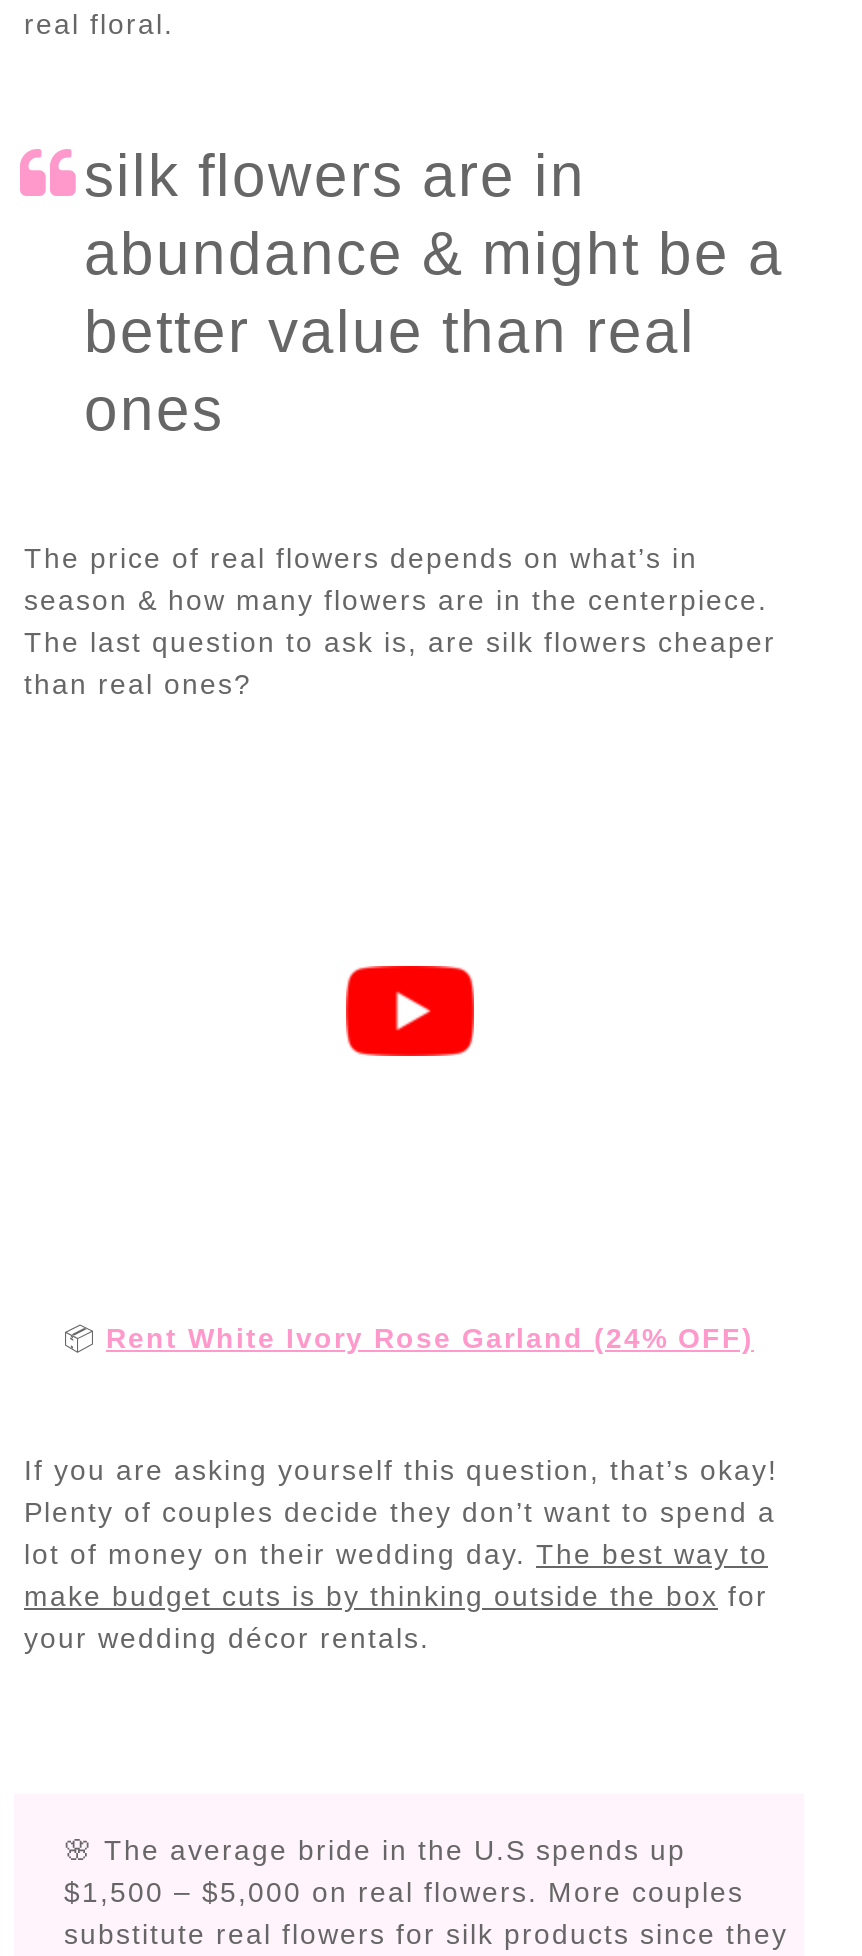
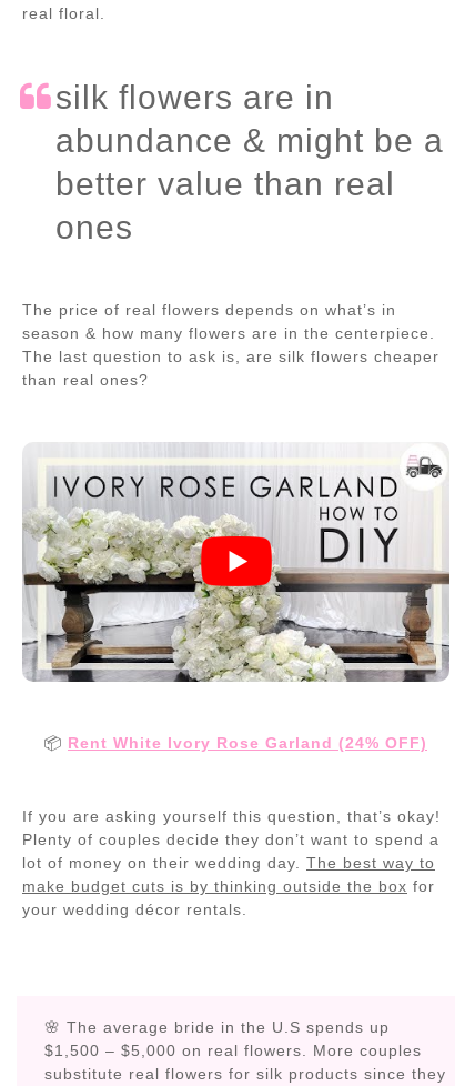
none -> [21,443,451,683] [image]

